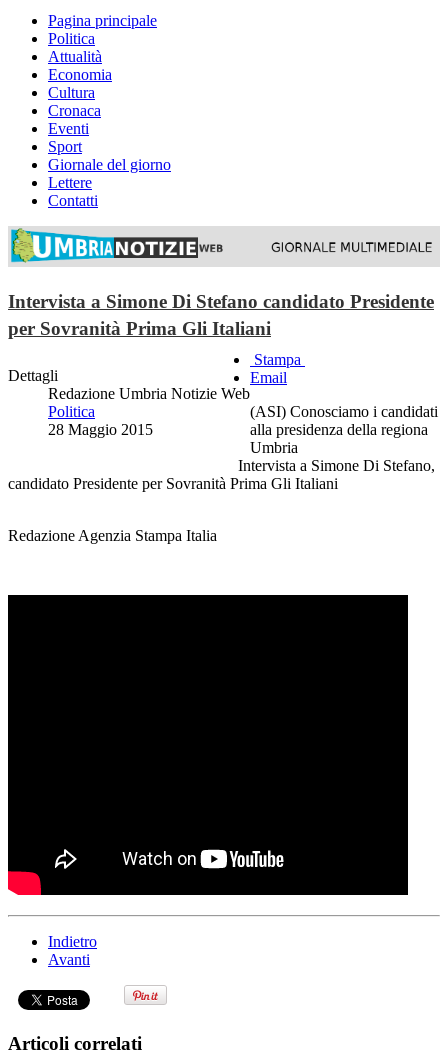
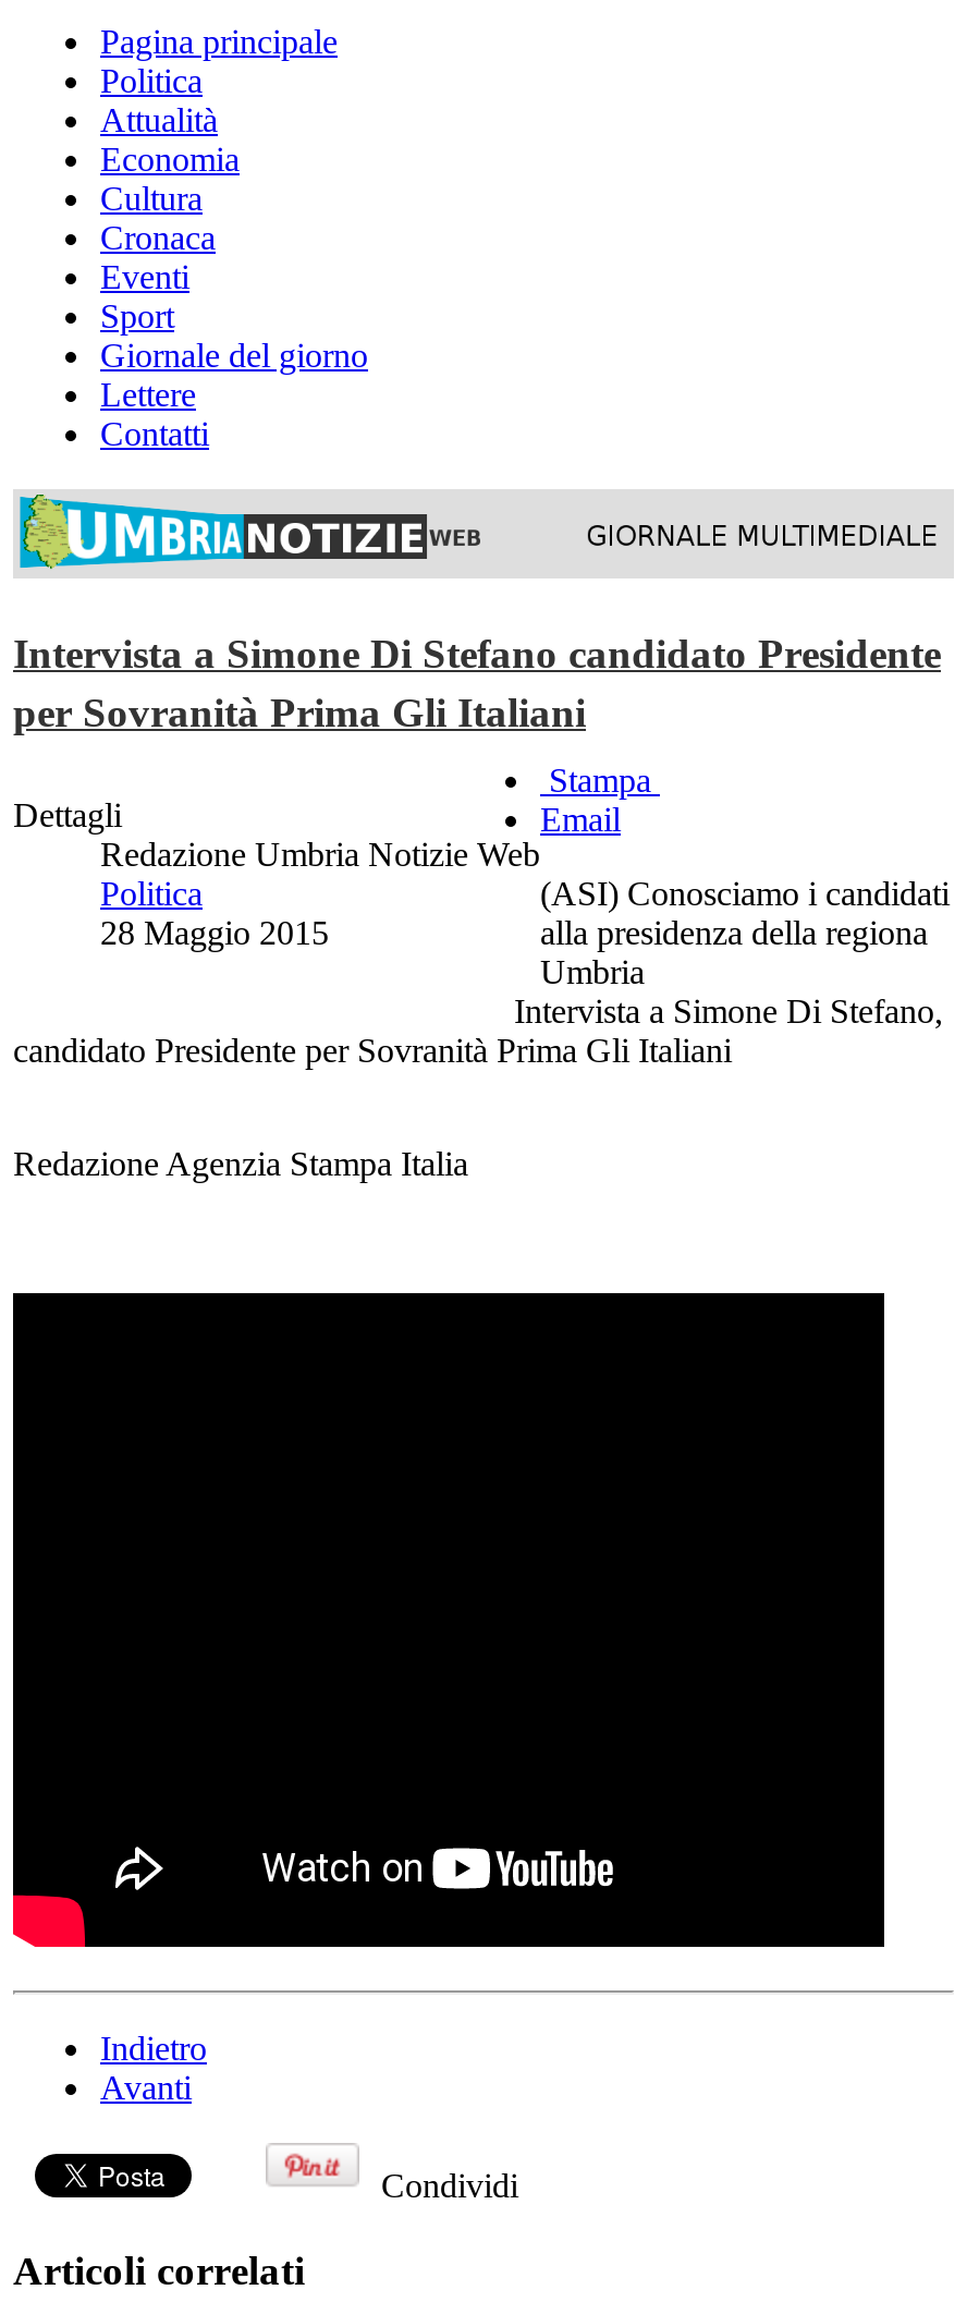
none -> [381,2167,518,2204] Condividi

